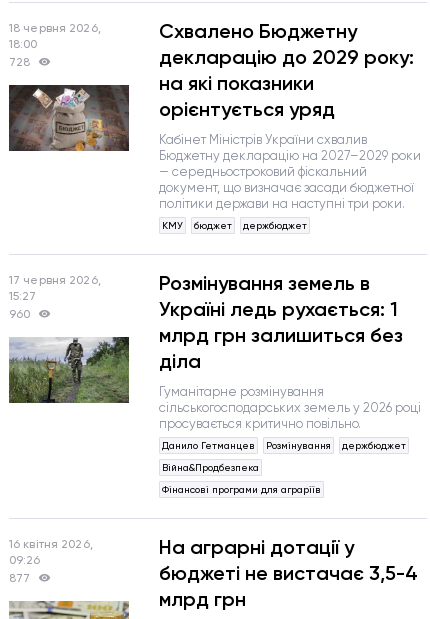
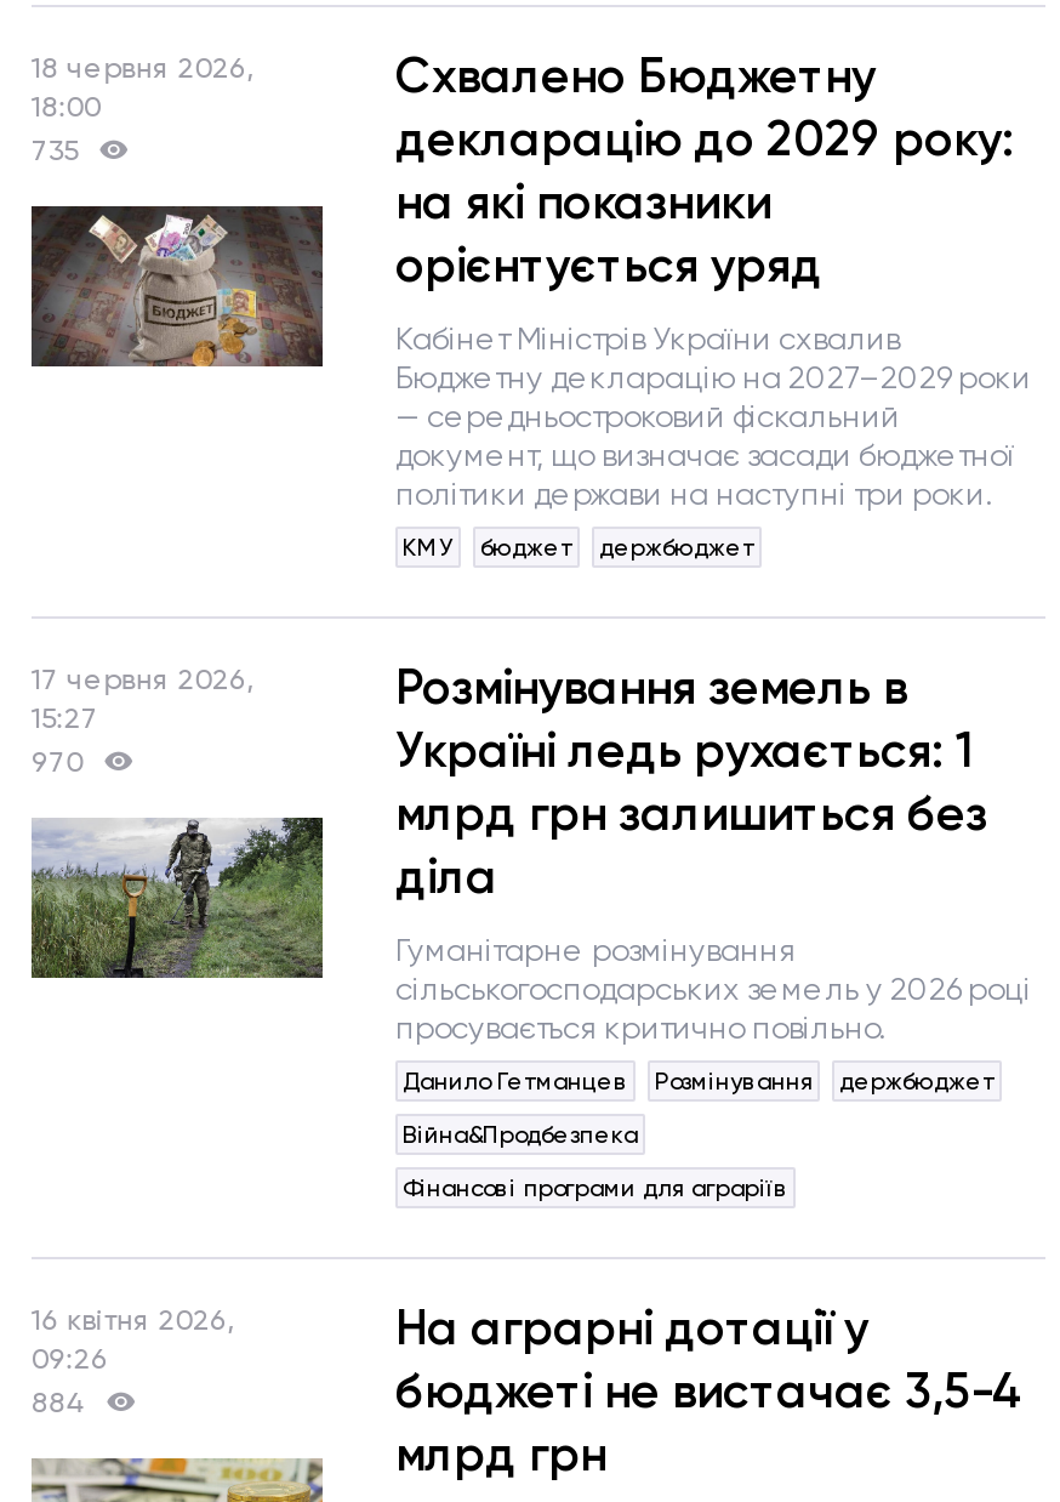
[9,55,30,69] 728 -> [32,133,79,167] 735
[9,307,30,321] 960 -> [32,745,83,779] 970
[9,571,30,585] 877 -> [32,1385,86,1419] 884

